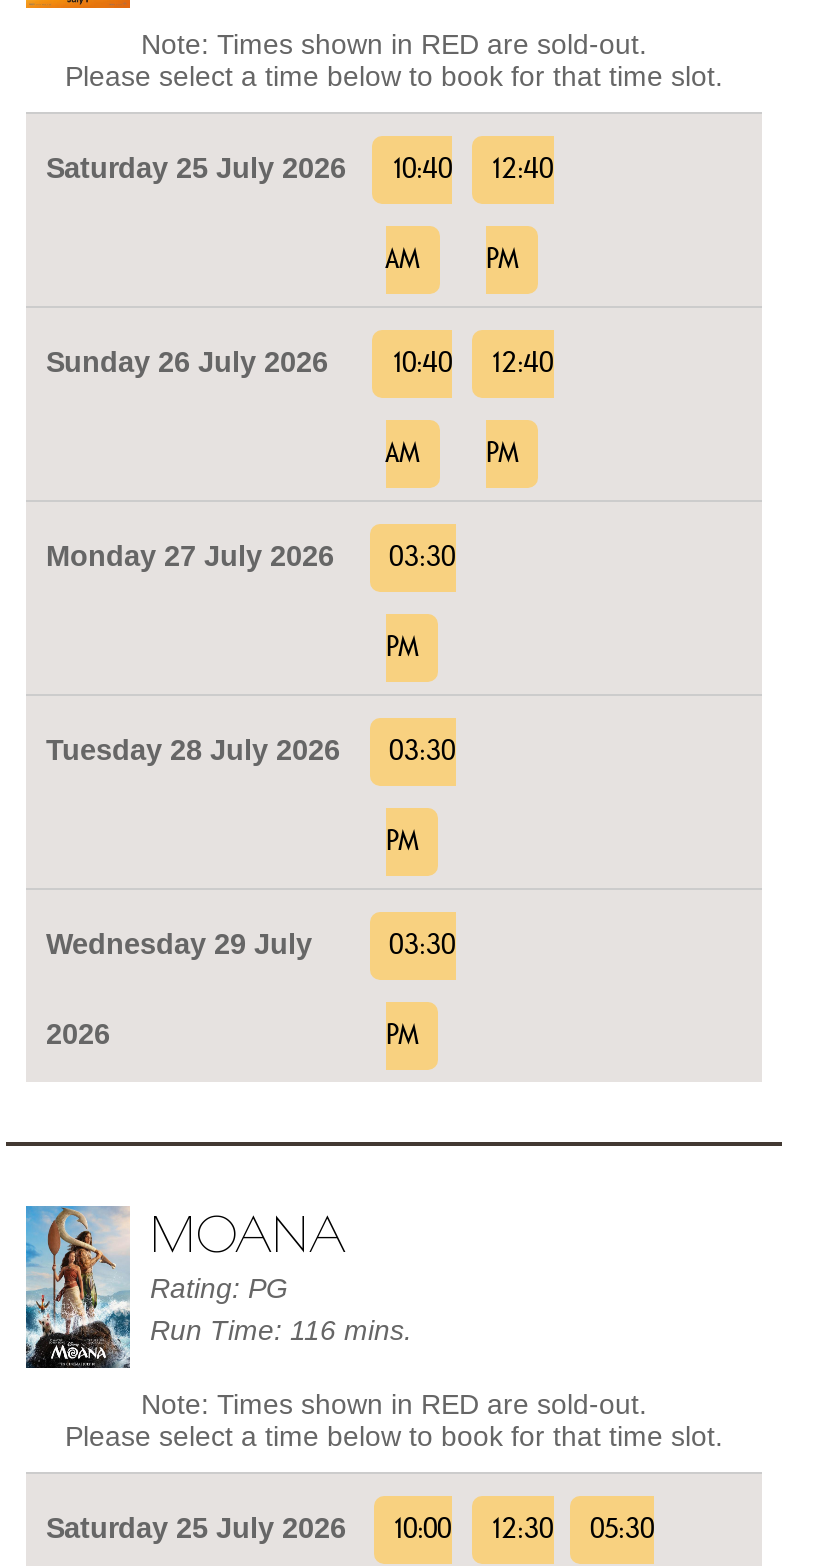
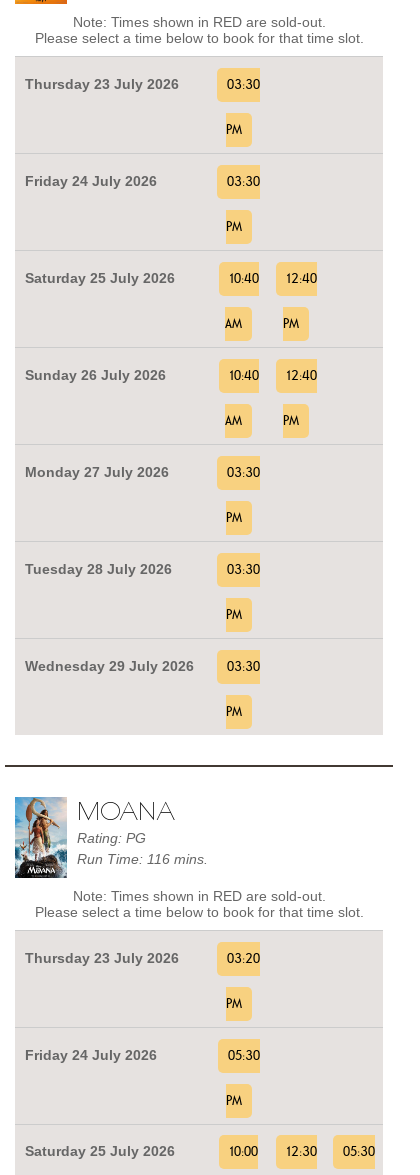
none -> [25,76,260,234] Thursday 23 July 2026 | 03:30 | PM | Friday 24 July 2026 | 03:30 | PM
none -> [25,950,260,1108] Thursday 23 July 2026 | 03:20 | PM | Friday 24 July 2026 | 05:30 | PM

